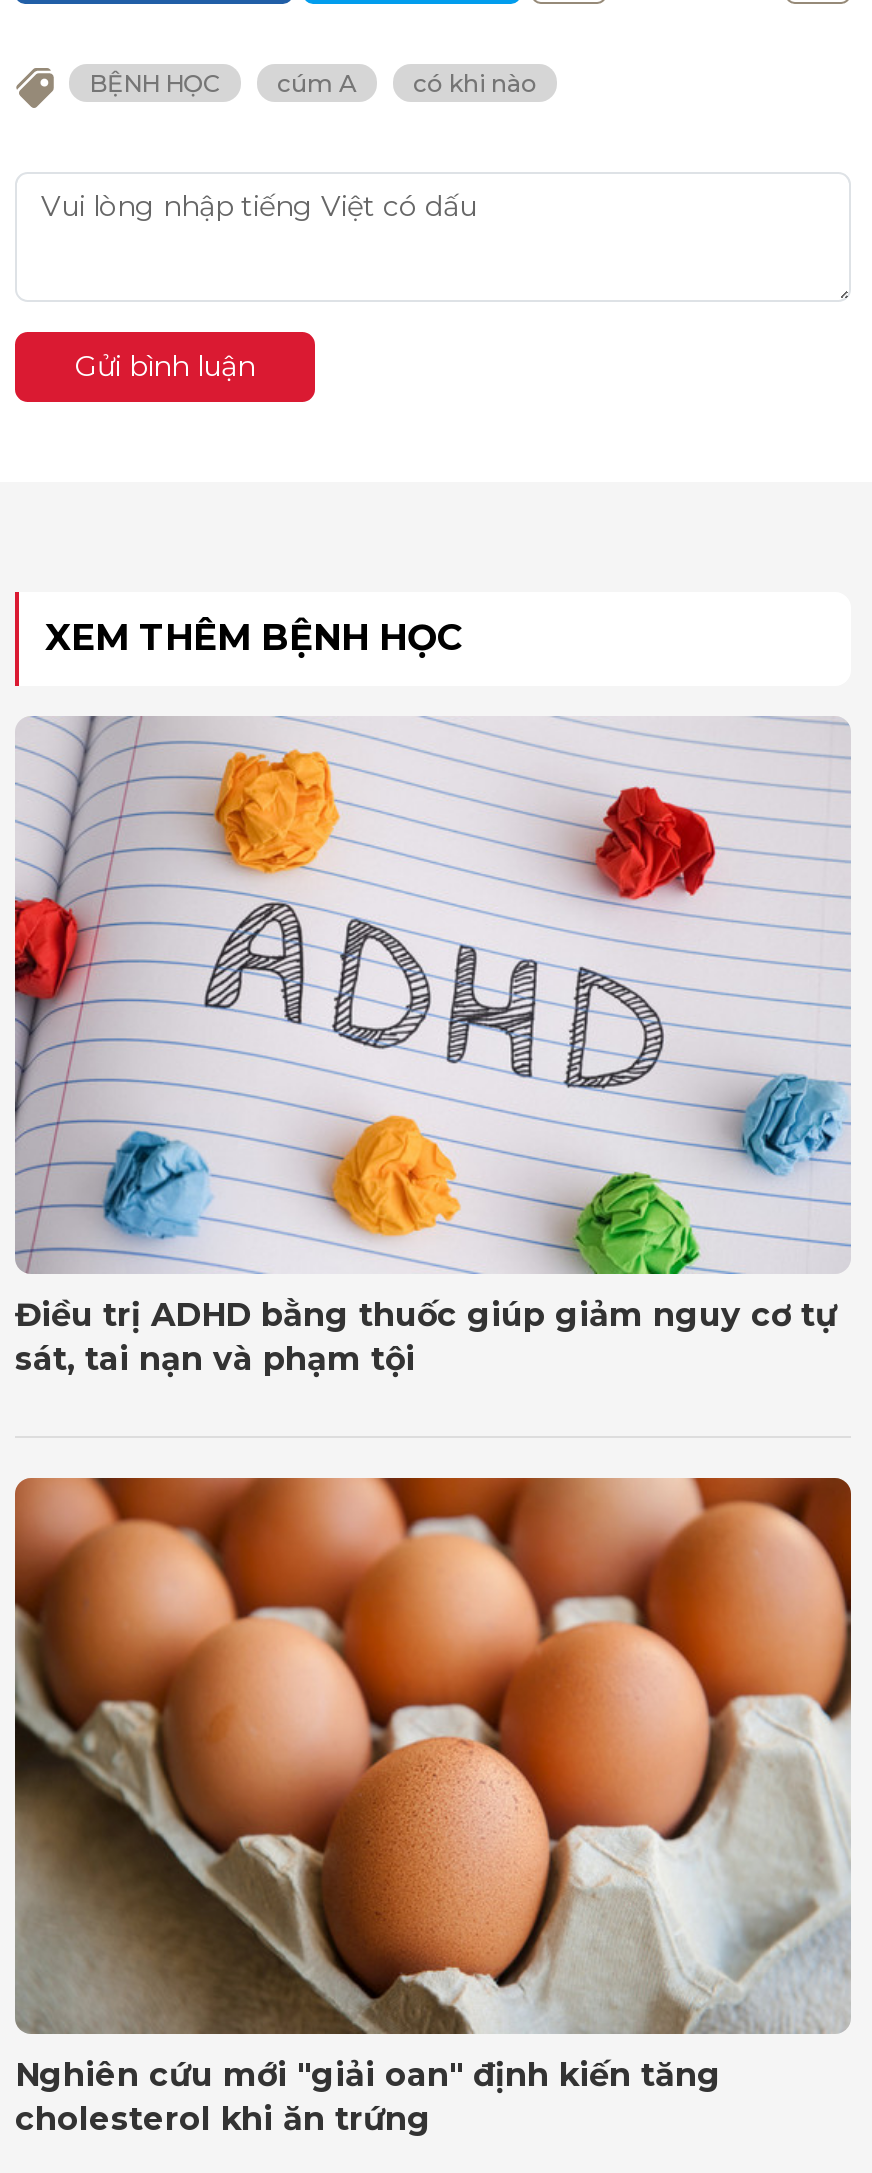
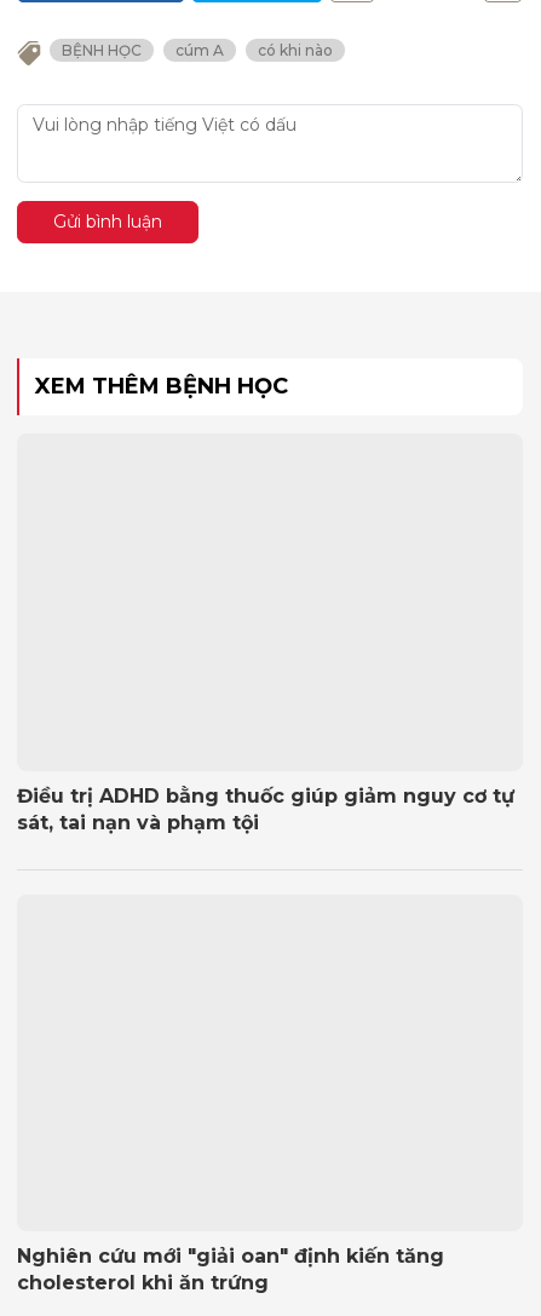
[13,714,851,1276] [image] -> none
[13,1476,853,2036] [image] -> none

